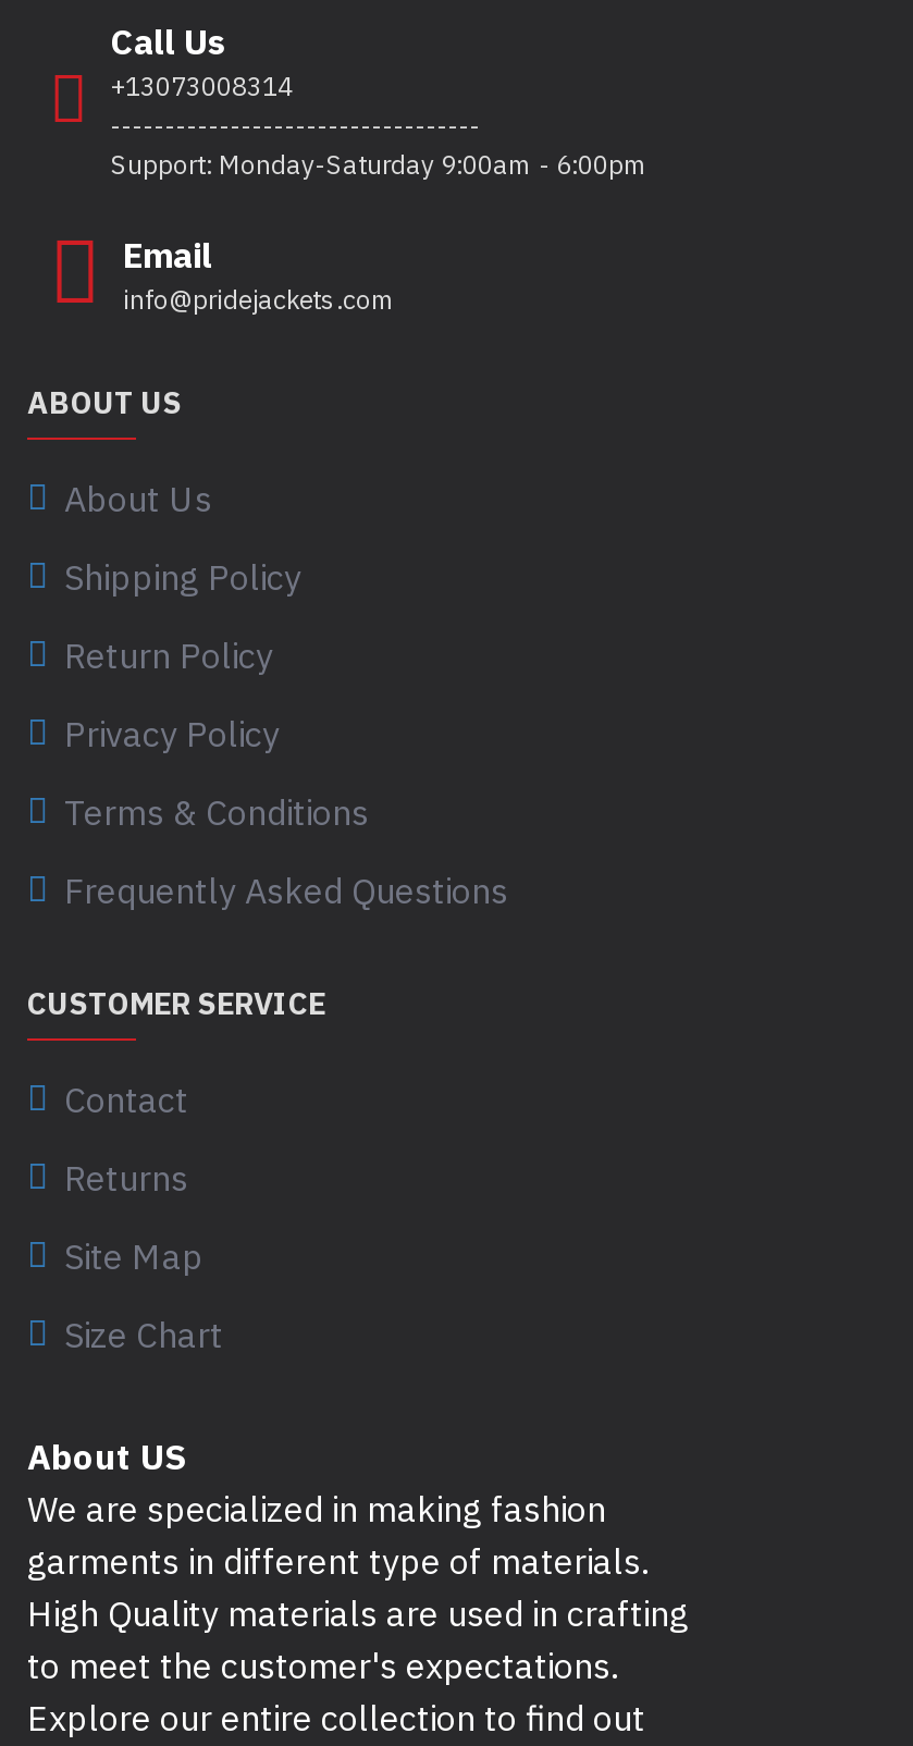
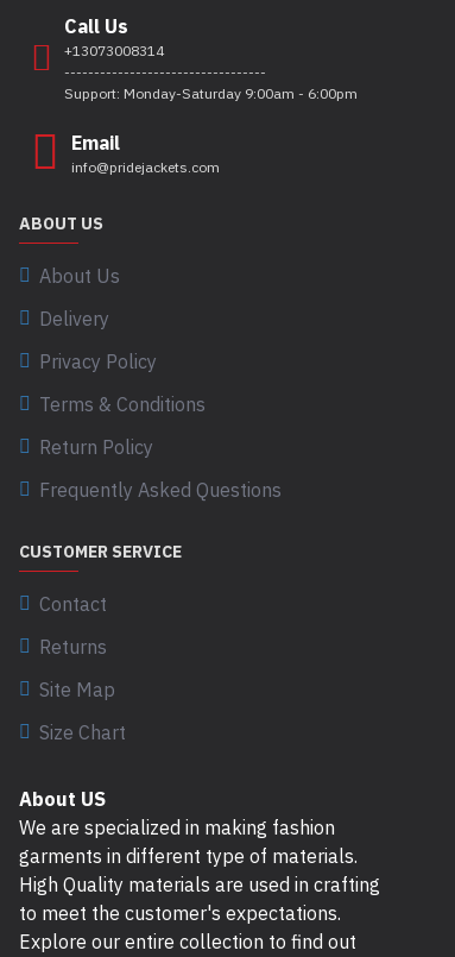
[64,555,301,599] Shipping Policy -> [39,307,109,330] Delivery
moved [64,634,273,677] -> [39,435,153,459]: Return Policy
moved [64,712,369,834] -> [39,350,206,416]: Privacy Policy | Terms & Conditions

